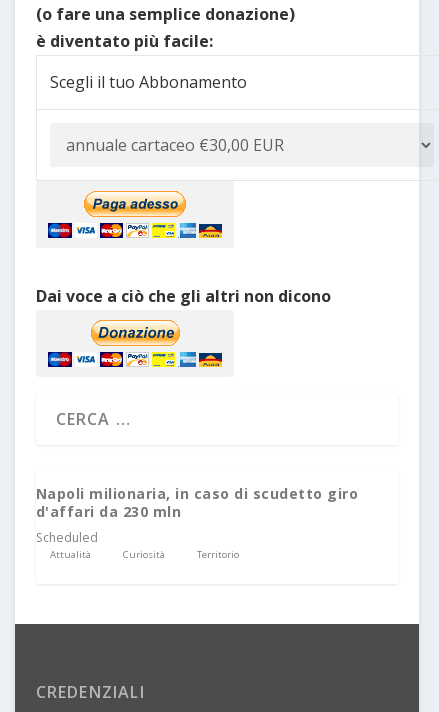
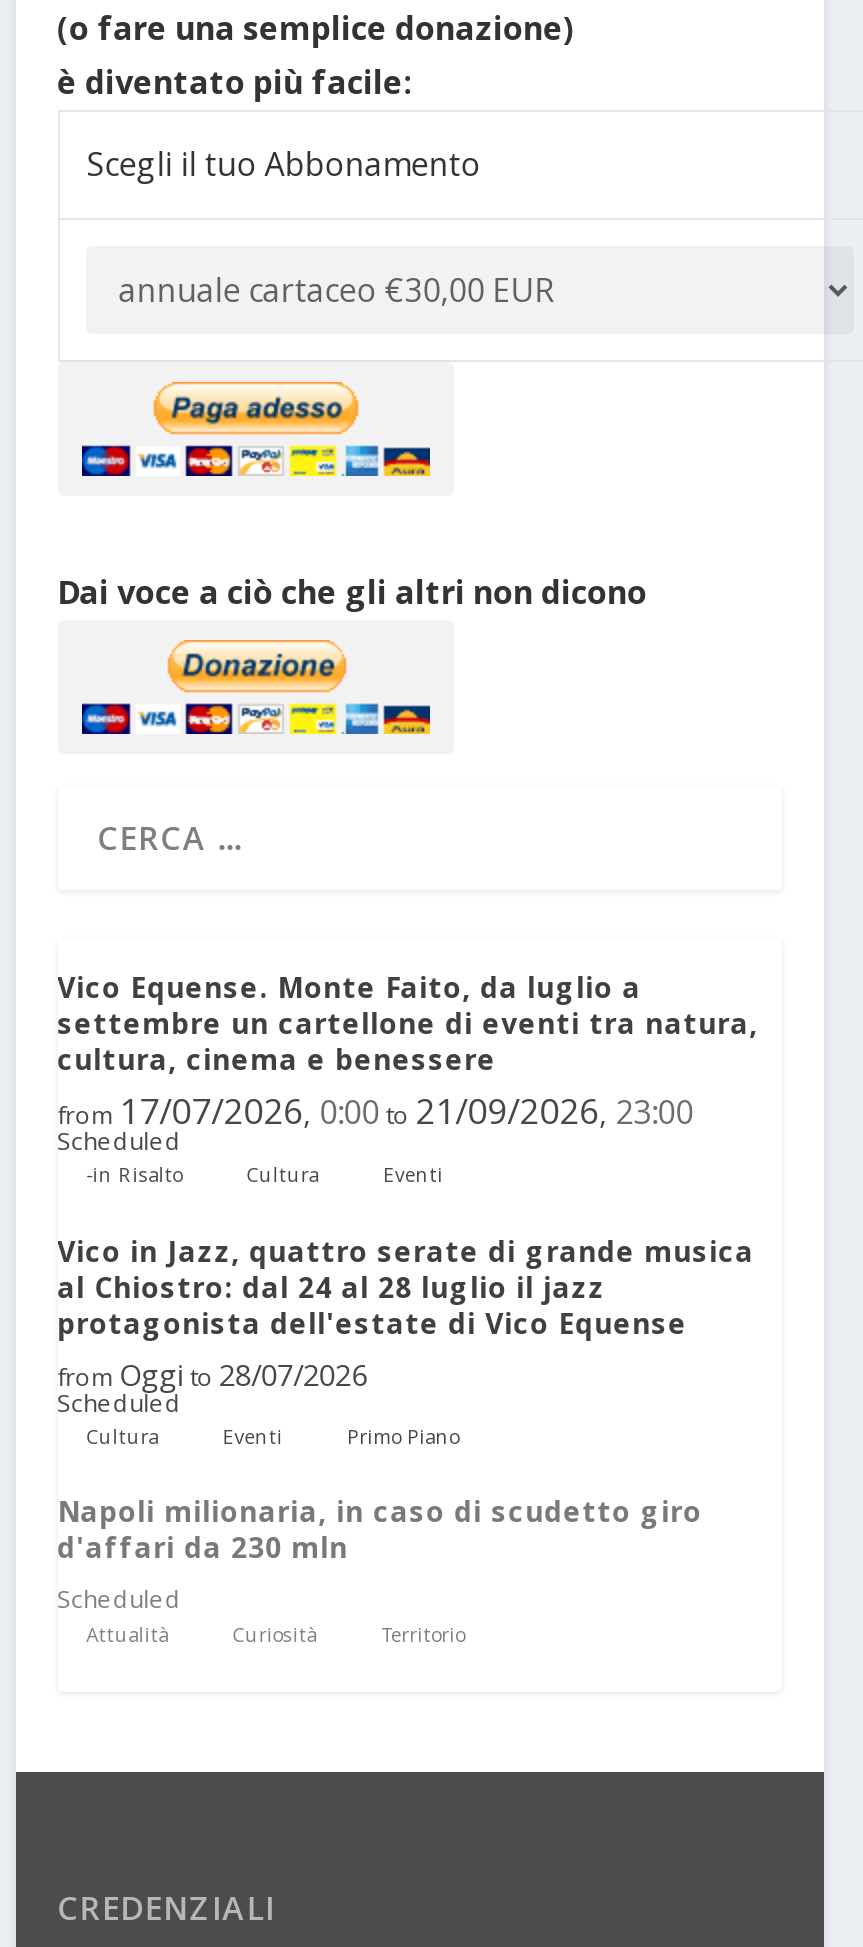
none -> [57,967,758,1451] Vico Equense. Monte Faito, da luglio a | settembre un cartellone di eventi tra natura, | cultura, cinema e benessere | from 17/07/2026, 0:00 to 21/09/2026, 23:00 | Scheduled | -in Risalto | Cultura | Eventi | Vico in Jazz, quattro serate di grande musica | al Chiostro: dal 24 al 28 luglio il jazz | protagonista dell'estate di Vico Equense | from Oggi to 28/07/2026 | Scheduled | Cultura | Eventi | Primo Piano

